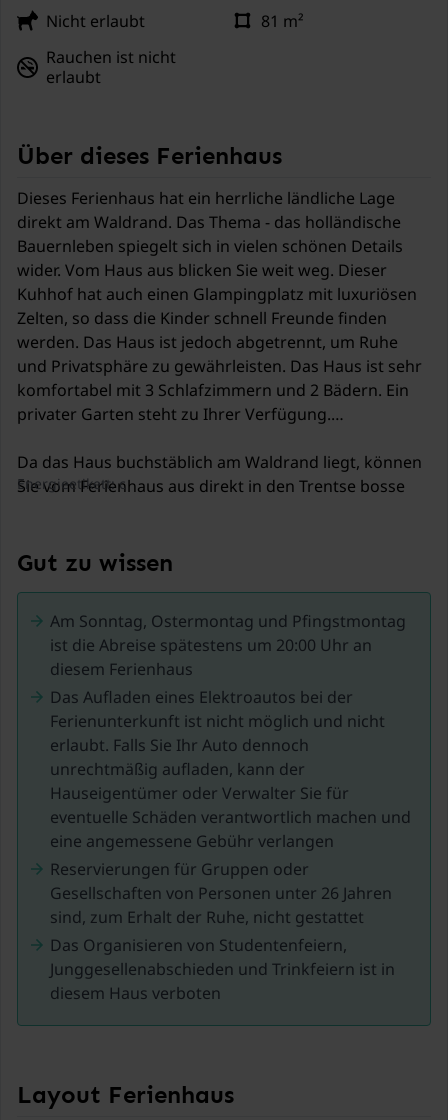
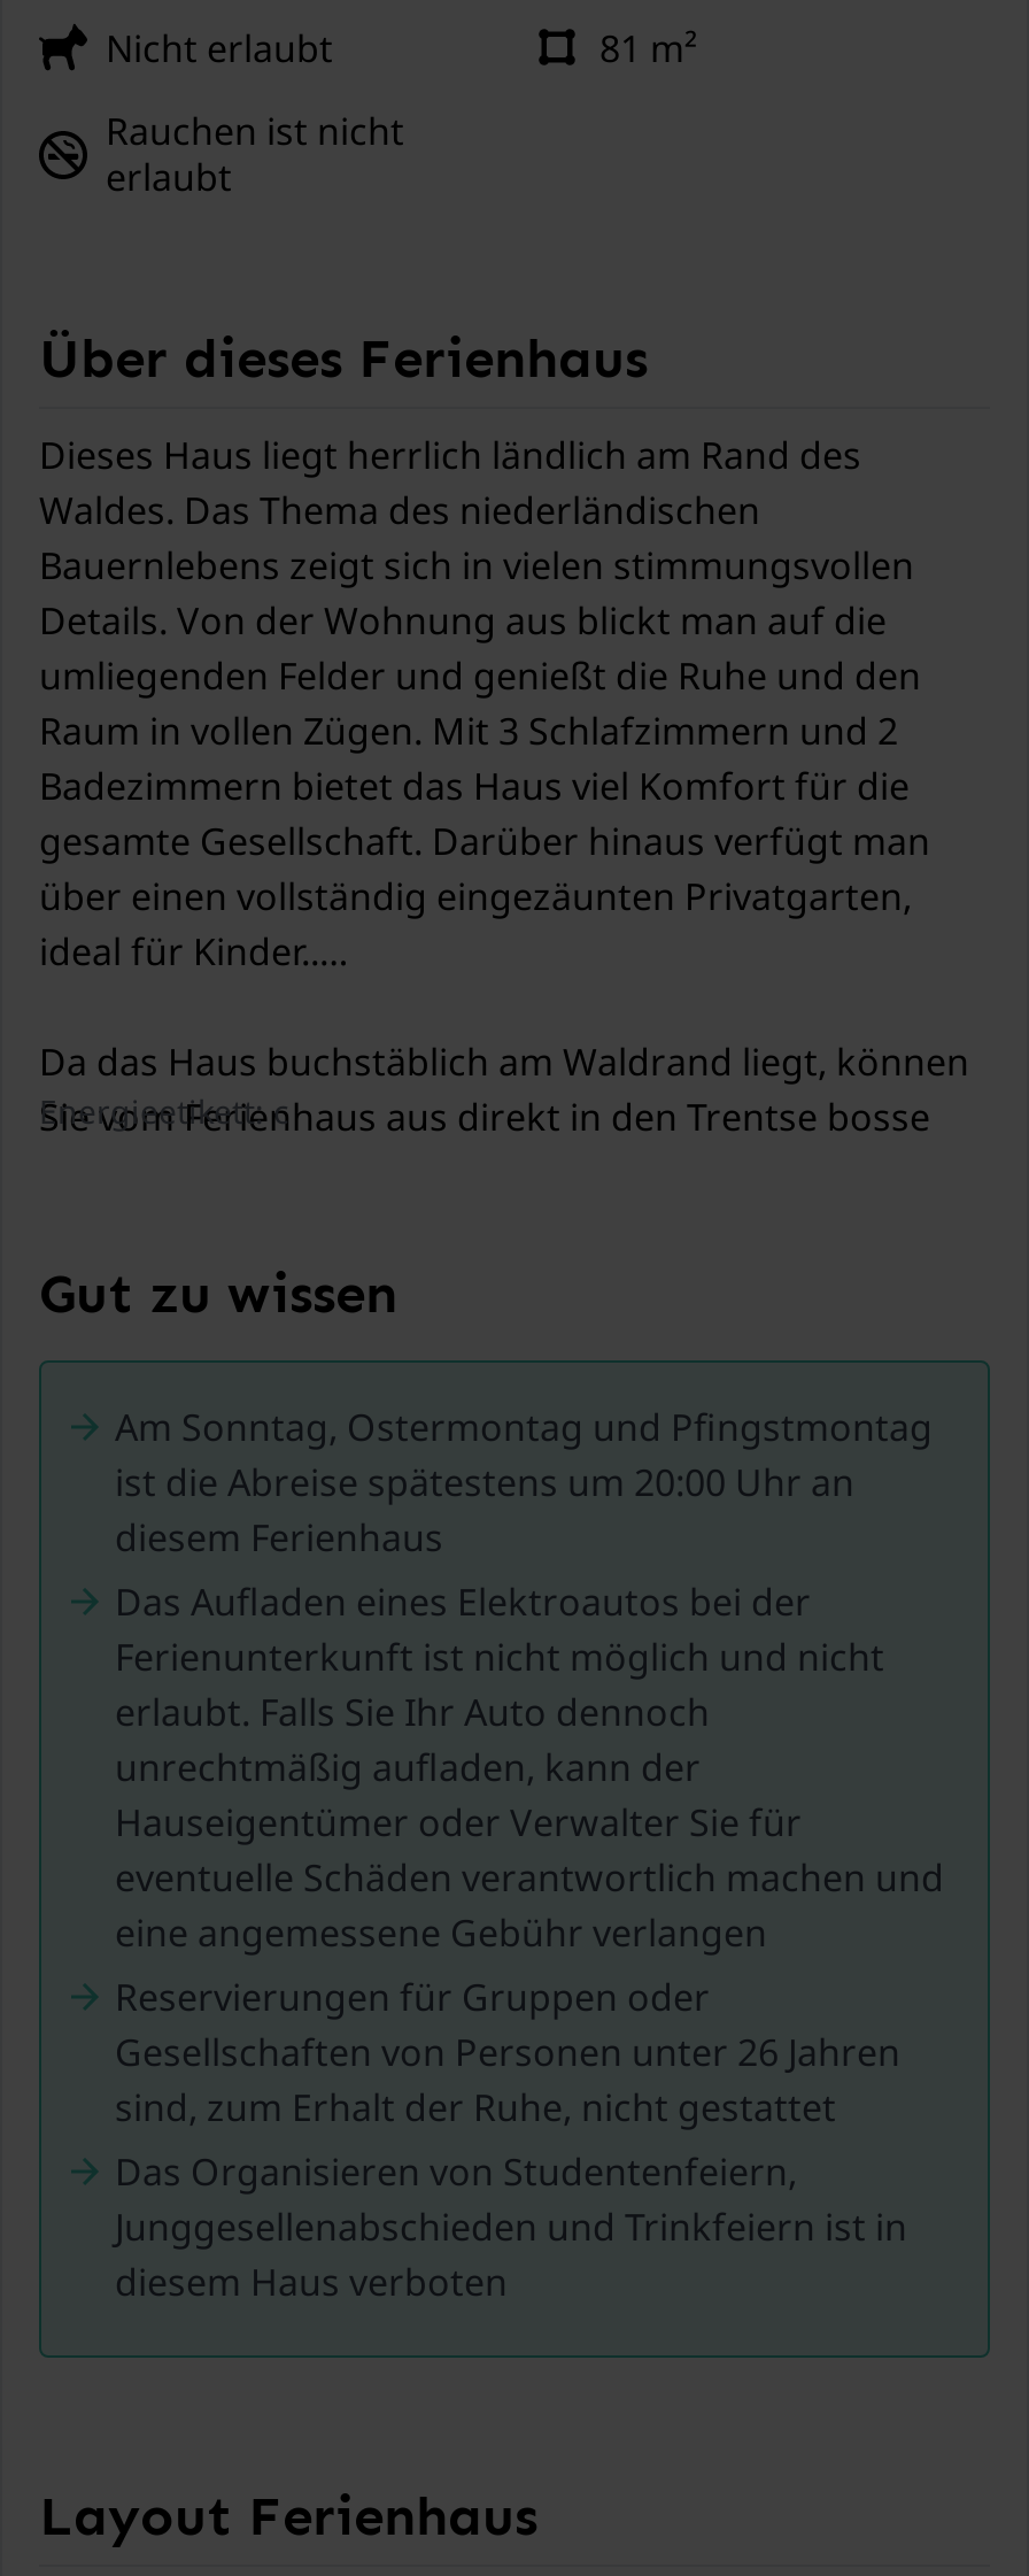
[17,187,422,425] Dieses Ferienhaus hat ein herrliche ländliche Lage | direkt am Waldrand. Das Thema - das holländische | Bauernleben spiegelt sich in vielen schönen Details | wider. Vom Haus aus blicken Sie weit weg. Dieser | Kuhhof hat auch einen Glampingplatz mit luxuriösen | Zelten, so dass die Kinder schnell Freunde finden | werden. Das Haus ist jedoch abgetrennt, um Ruhe | und Privatsphäre zu gewährleisten. Das Haus ist sehr | komfortabel mit 3 Schlafzimmern und 2 Bädern. Ein | privater Garten steht zu Ihrer Verfügung. -> [39,430,930,977] Dieses Haus liegt herrlich ländlich am Rand des | Waldes. Das Thema des niederländischen | Bauernlebens zeigt sich in vielen stimmungsvollen | Details. Von der Wohnung aus blickt man auf die | umliegenden Felder und genießt die Ruhe und den | Raum in vollen Zügen. Mit 3 Schlafzimmern und 2 | Badezimmern bietet das Haus viel Komfort für die | gesamte Gesellschaft. Darüber hinaus verfügt man | über einen vollständig eingezäunten Privatgarten, | ideal für Kinder..

